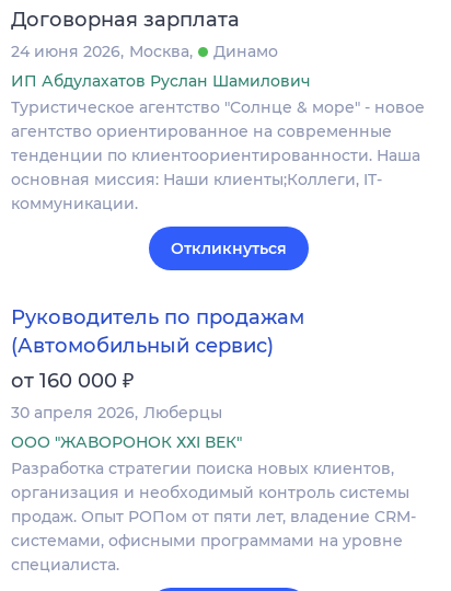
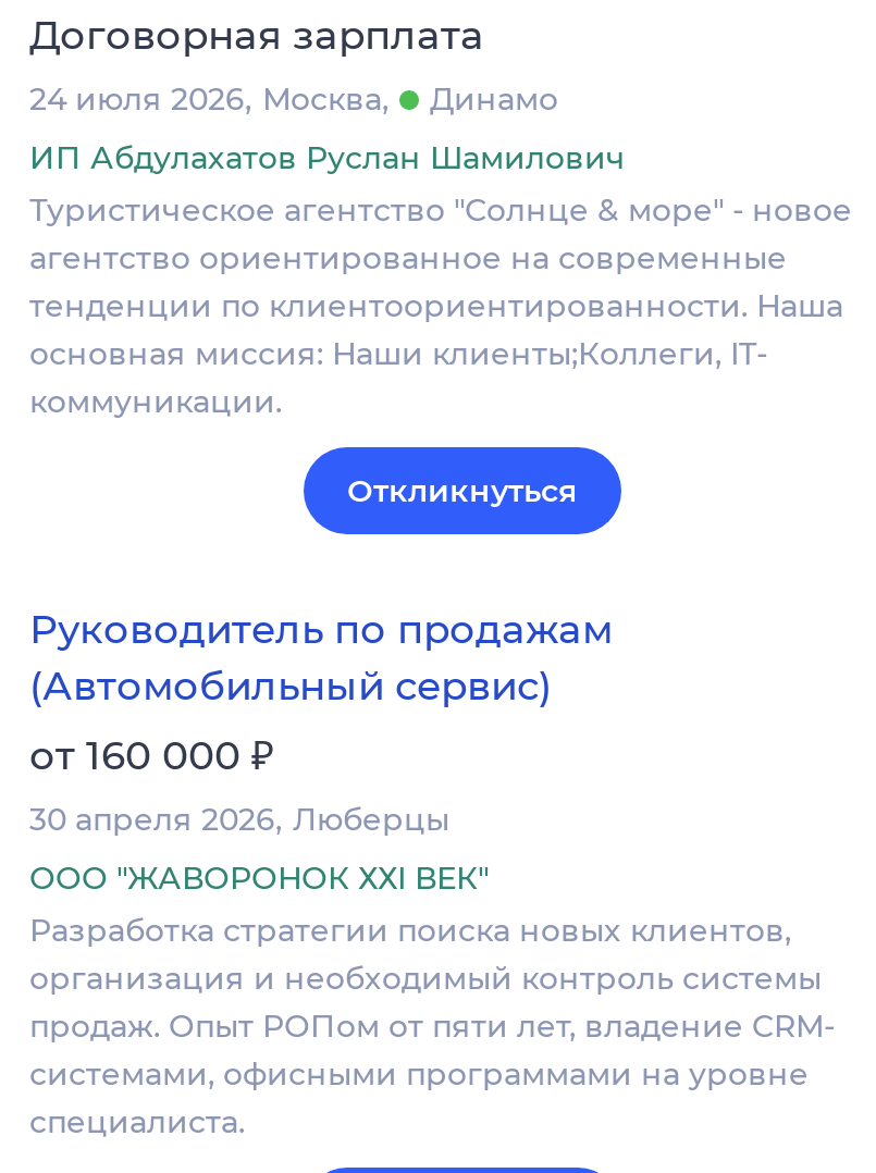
[11,41,278,61] 24 июня 2026 Москва Динамо -> [29,79,558,119] 24 июля 2026 Москва Динамо

